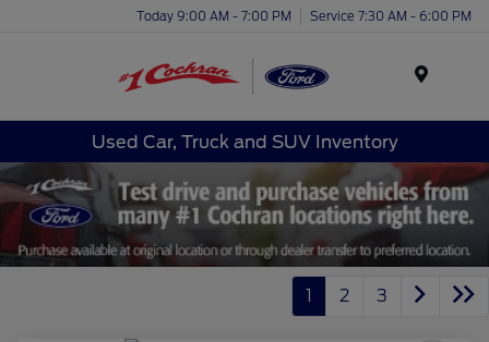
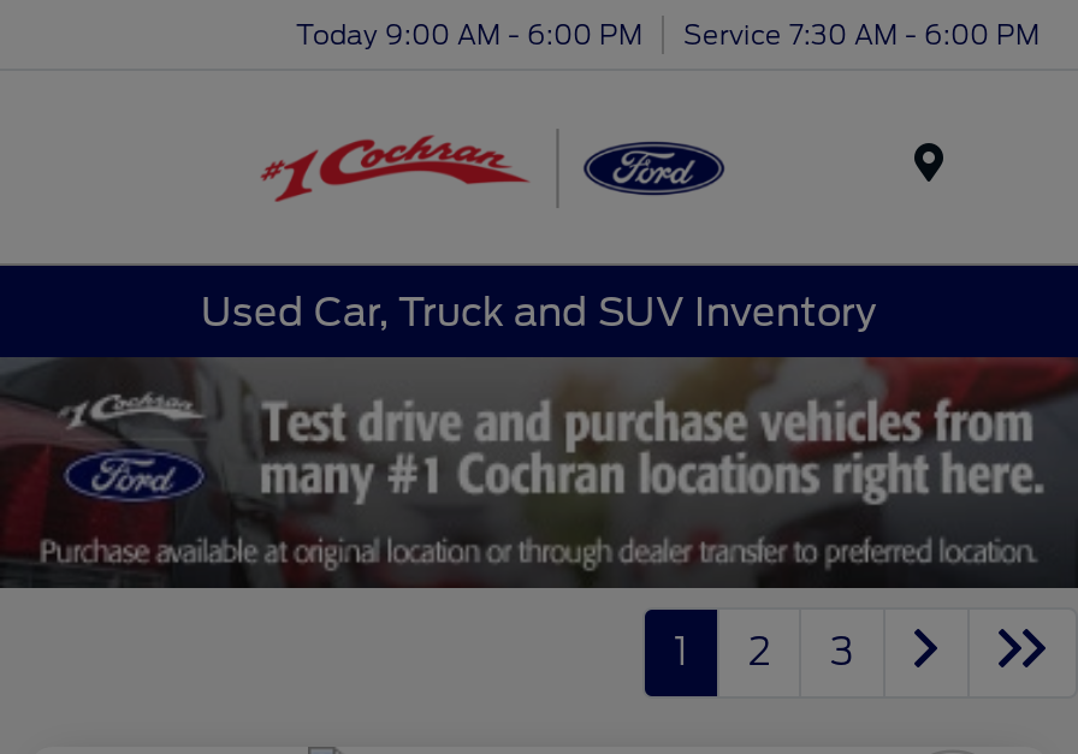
[136,8,472,23] Today 9:00 AM - 7:00 PM Service 7:30 AM - 6:00 PM -> [296,17,1039,51] Today 9:00 AM - 6:00 PM Service 7:30 AM - 6:00 PM

